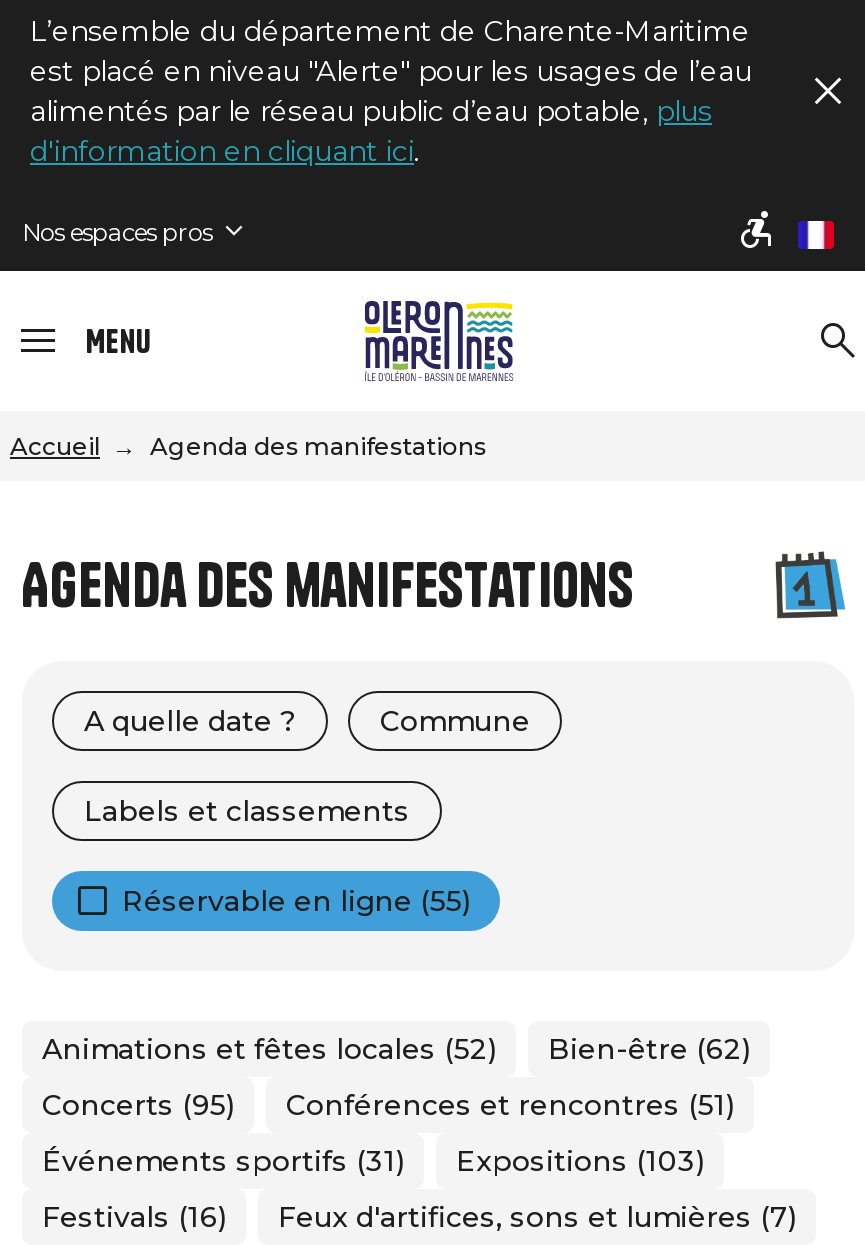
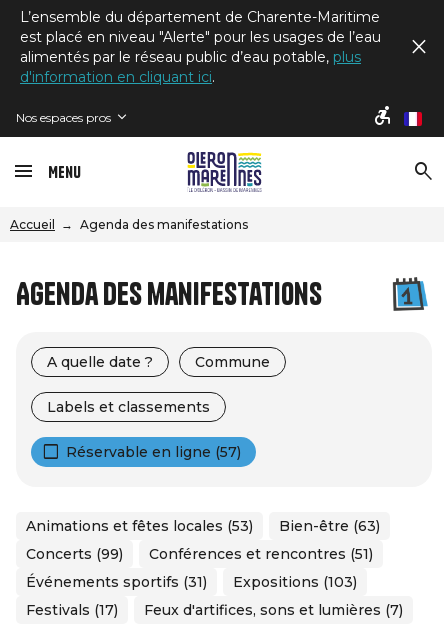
[122,883,470,919] Réservable en ligne (55) -> [66,443,241,461] Réservable en ligne (57)
[42,1031,496,1067] Animations et fêtes locales (52) -> [26,517,253,535] Animations et fêtes locales (53)
[548,1031,750,1067] Bien-être (62) -> [279,517,380,535] Bien-être (63)
[42,1087,734,1123] Concerts (95) Conférences et rencontres (51) -> [26,545,373,563] Concerts (99) Conférences et rencontres (51)
[42,1199,796,1235] Festivals (16) Feux d'artifices, sons et lumières (7) -> [26,601,403,619] Festivals (17) Feux d'artifices, sons et lumières (7)

